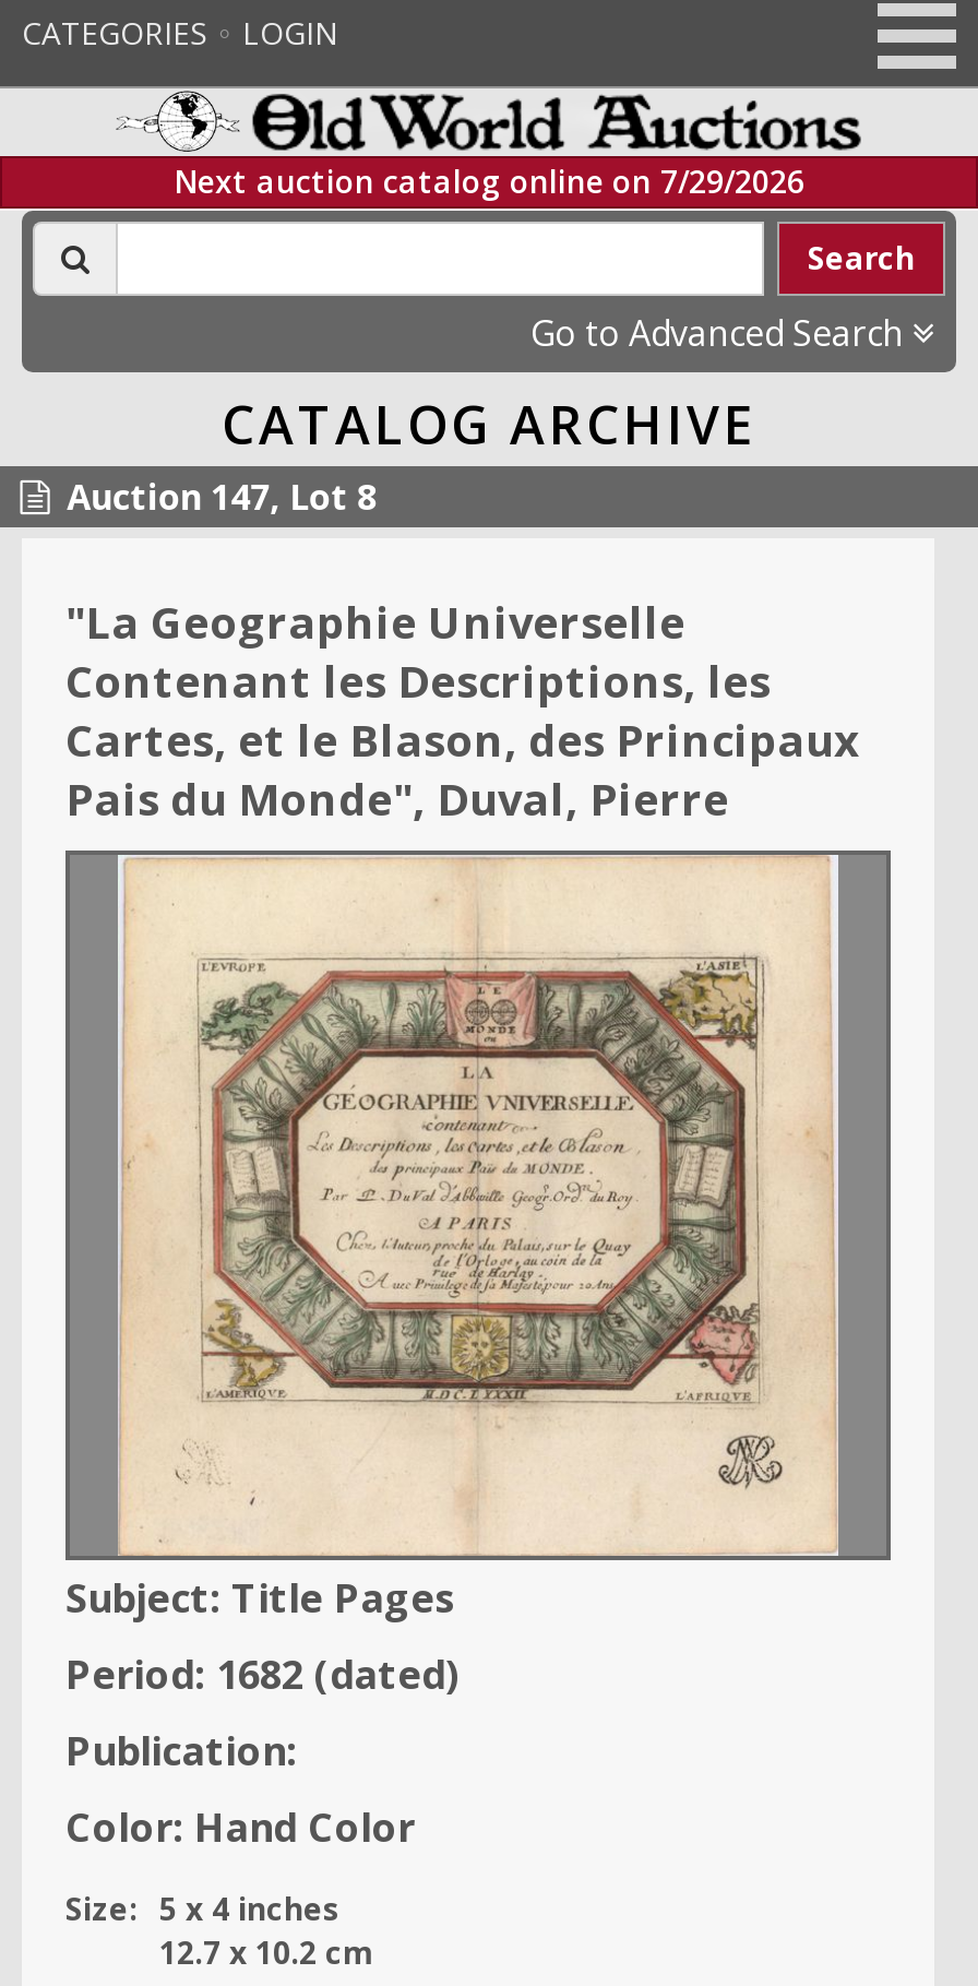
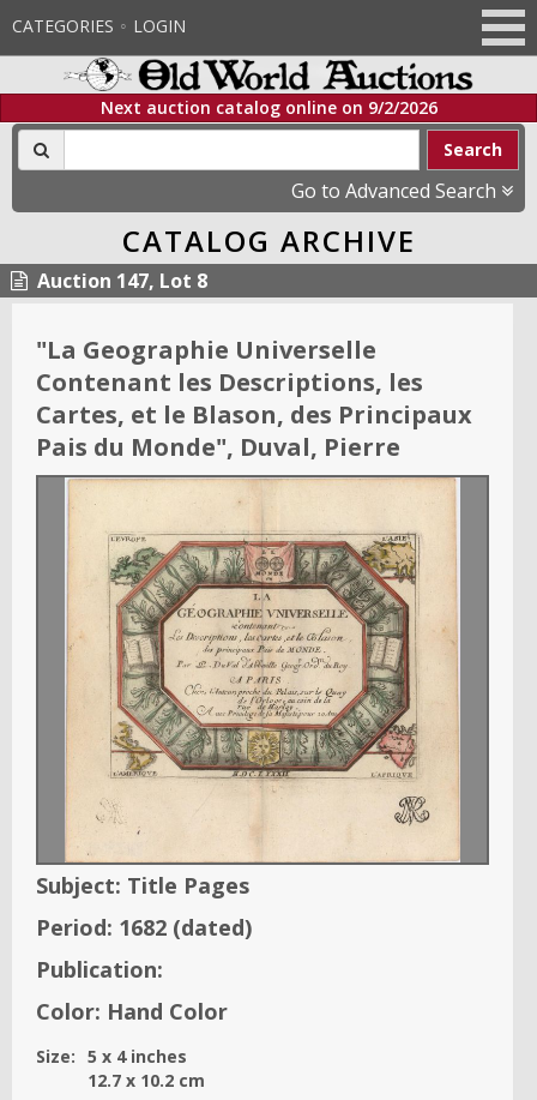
[174,160,804,202] Next auction catalog online on 7/29/2026 -> [100,96,437,119] Next auction catalog online on 9/2/2026

